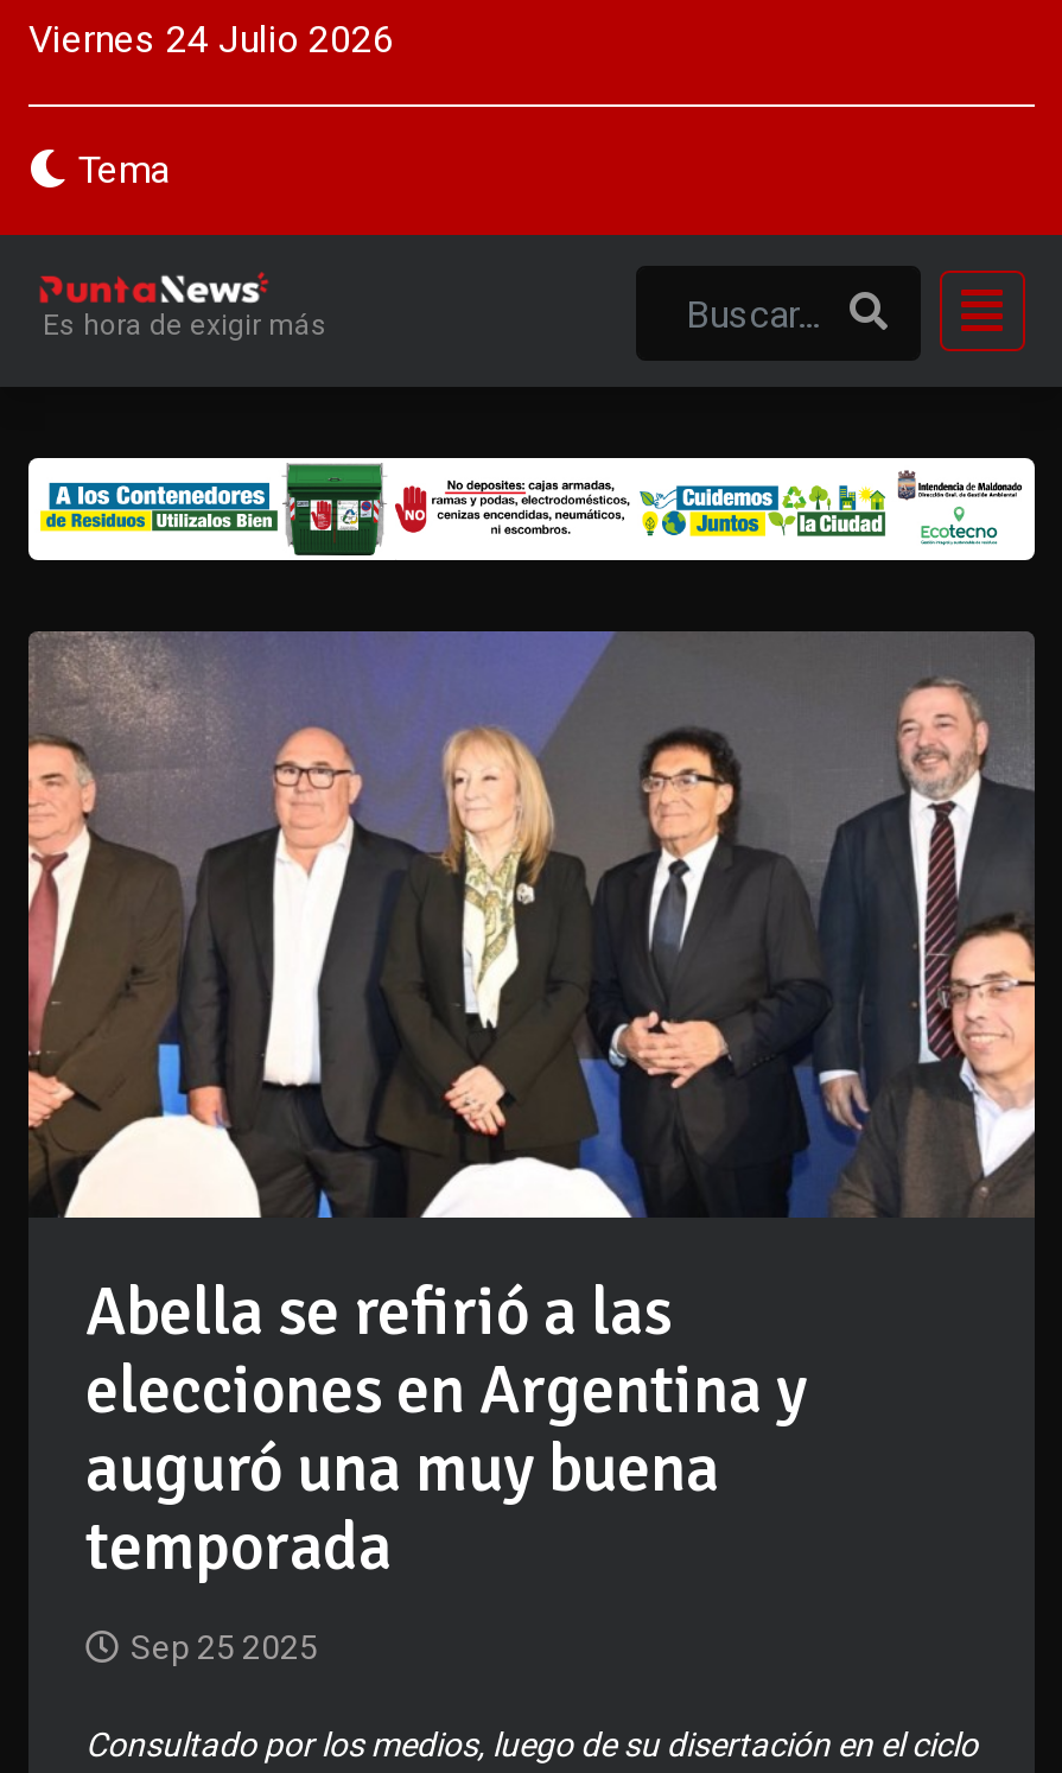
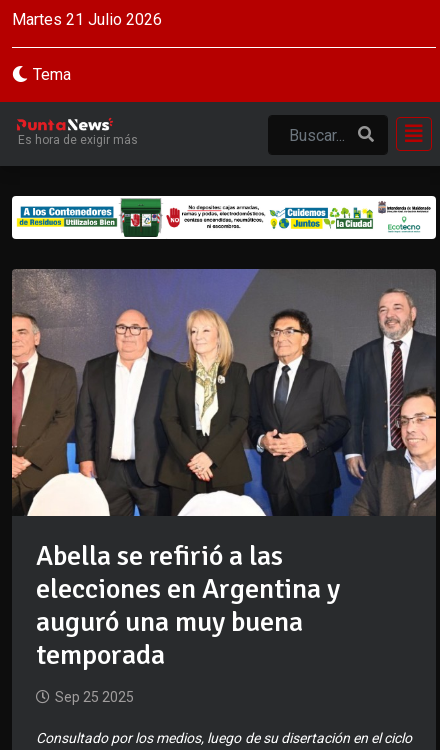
[28,17,394,62] Viernes 24 Julio 2026 -> [12,10,162,29] Martes 21 Julio 2026

